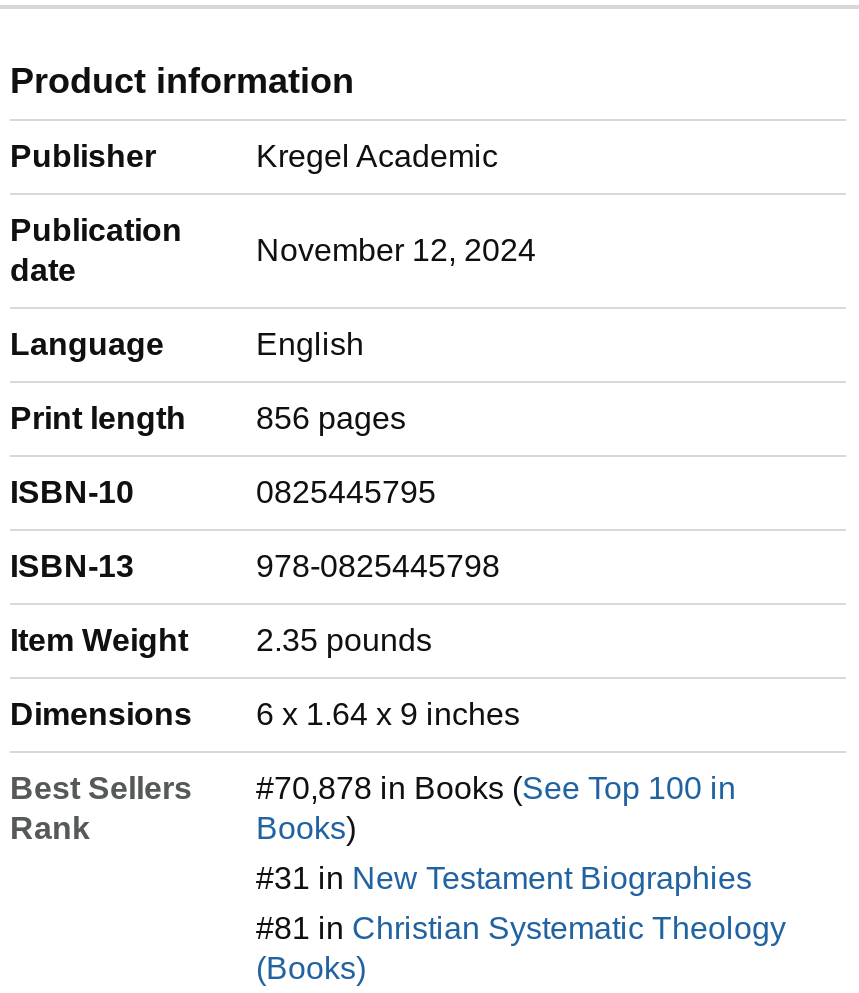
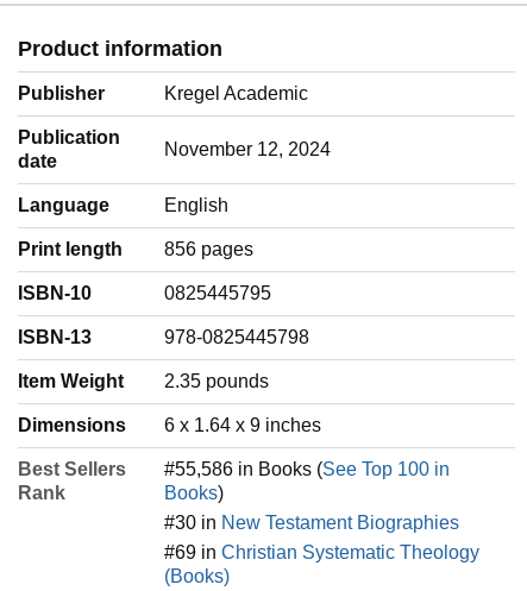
[256,770,736,804] #70,878 in Books (See Top 100 in -> [164,458,450,479] #55,586 in Books (See Top 100 in
[256,860,752,894] #31 in New Testament Biographies -> [164,512,459,532] #30 in New Testament Biographies
[256,910,786,944] #81 in Christian Systematic Theology -> [164,542,479,562] #69 in Christian Systematic Theology

